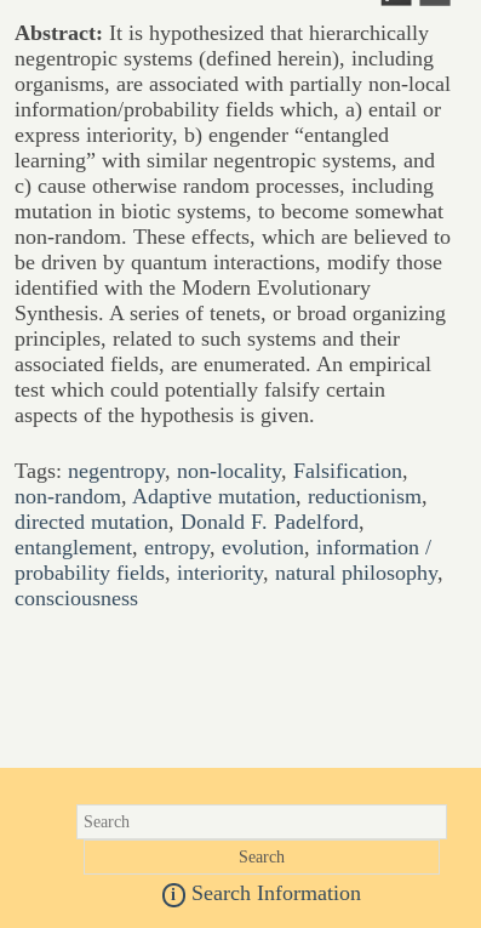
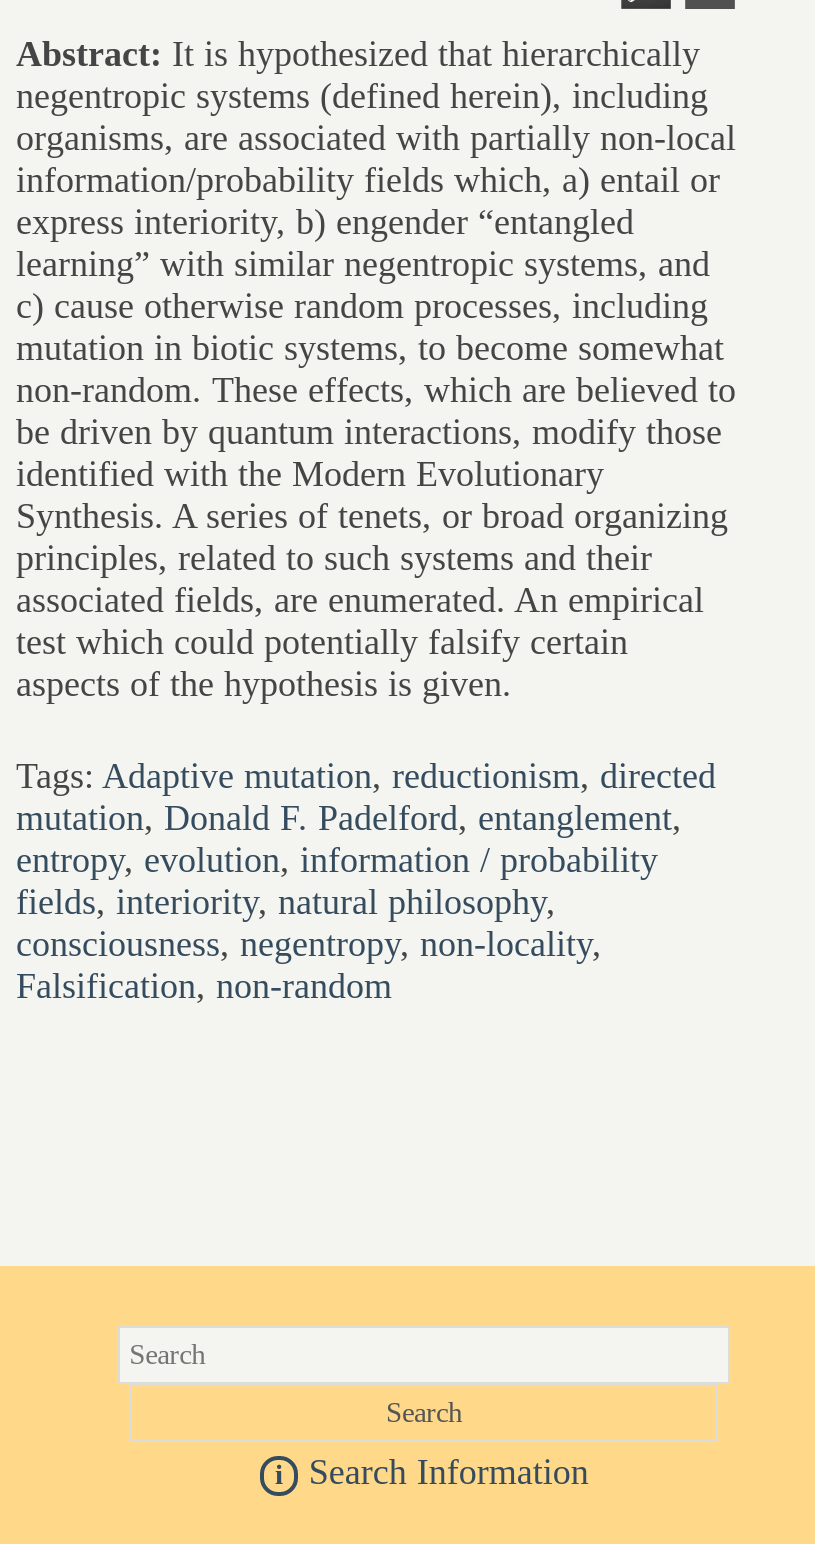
[15,459,443,610] Tags: negentropy, non-locality, Falsification, | non-random, Adaptive mutation, reductionism, | directed mutation, Donald F. Padelford, | entanglement, entropy, evolution, information / | probability fields, interiority, natural philosophy, | consciousness -> [16,756,716,1006] Tags: Adaptive mutation, reductionism, directed | mutation, Donald F. Padelford, entanglement, | entropy, evolution, information / probability | fields, interiority, natural philosophy, | consciousness, negentropy, non-locality, | Falsification, non-random

